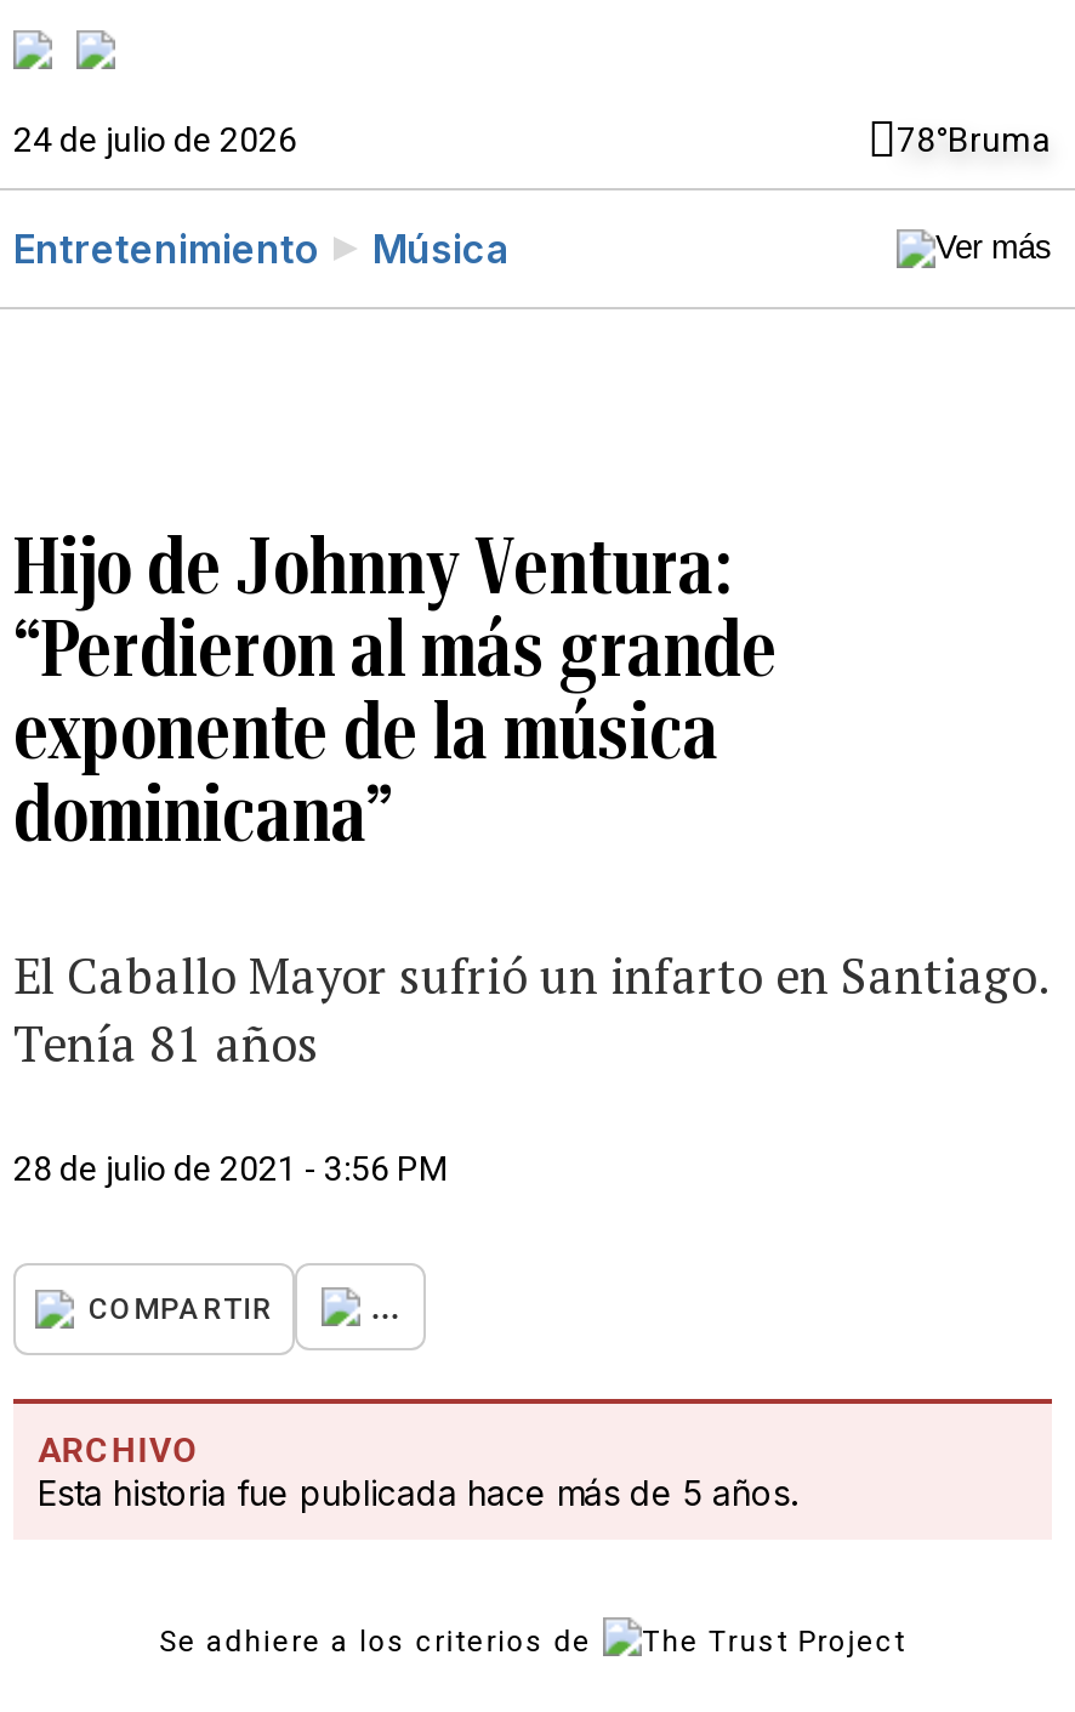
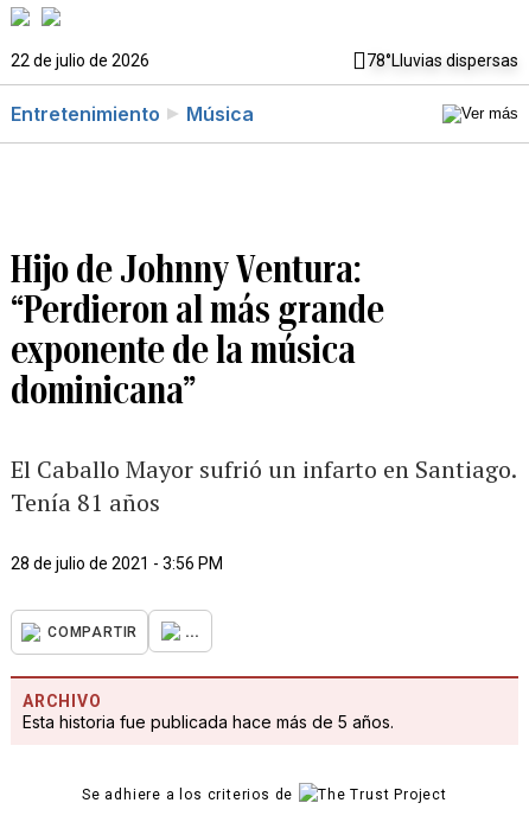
[13,120,1052,159] 24 de julio de 2026 | 78°Bruma -> [11,51,518,70] 22 de julio de 2026 | 78°Lluvias dispersas

